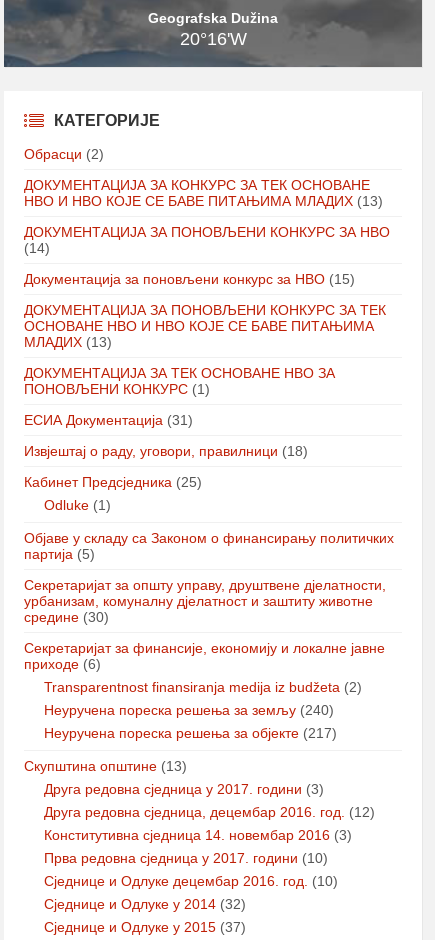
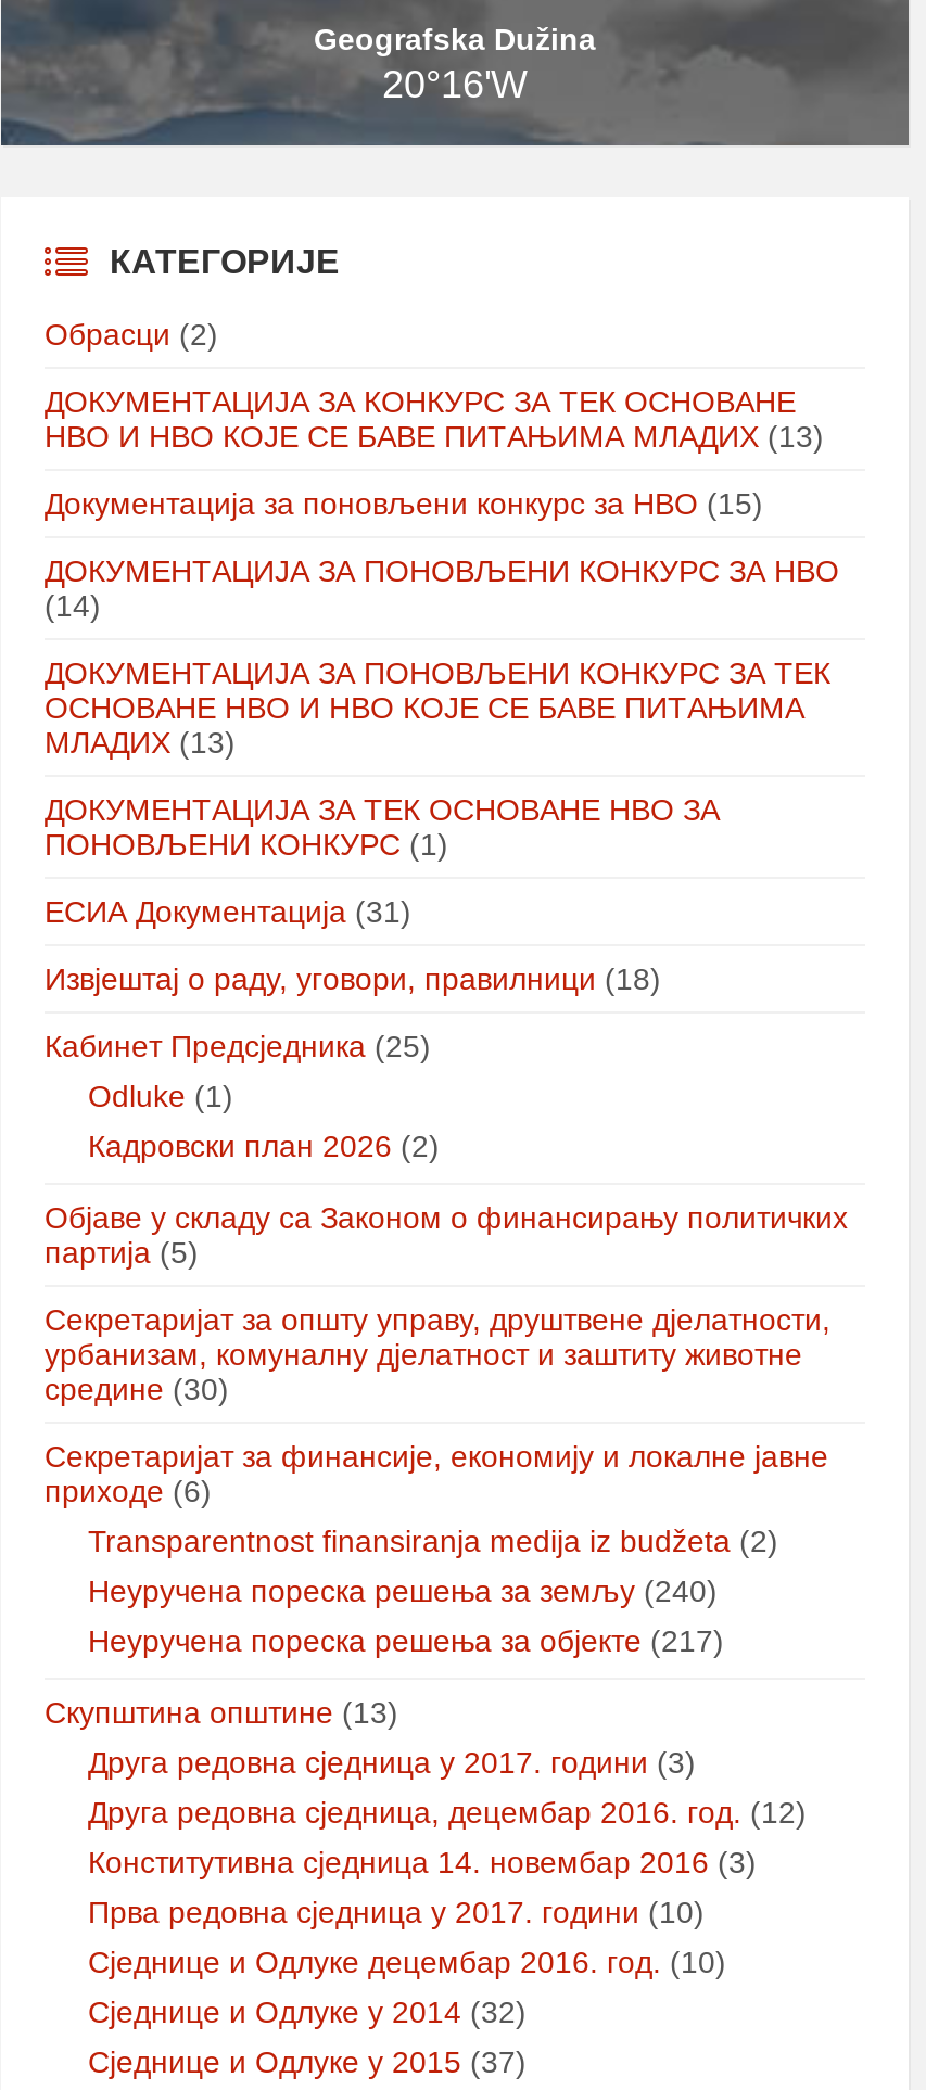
moved [24,271,355,287] -> [45,486,763,521]: Документација за поновљени конкурс за НВО (15)
none -> [88,1129,440,1163] Кадровски план 2026 (2)

